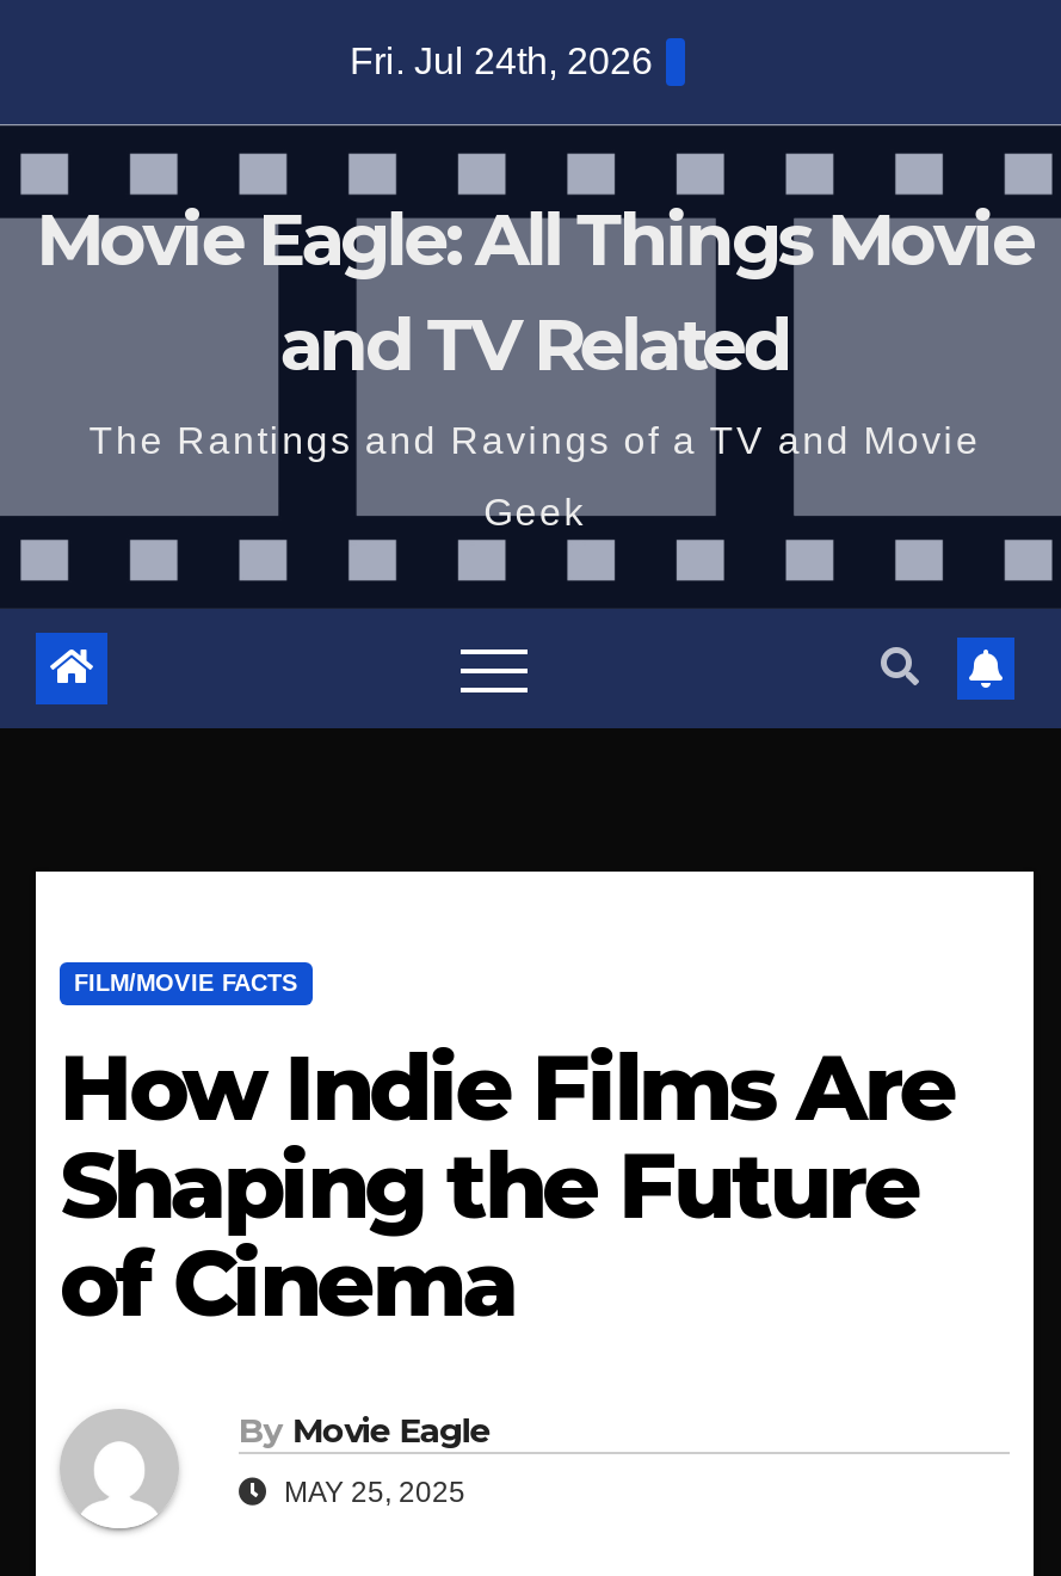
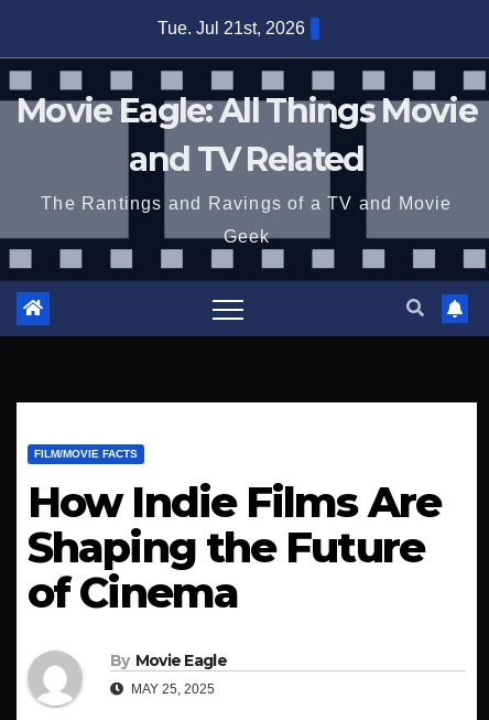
[350,41,653,81] Fri. Jul 24th, 2026 -> [157,19,305,37] Tue. Jul 21st, 2026

